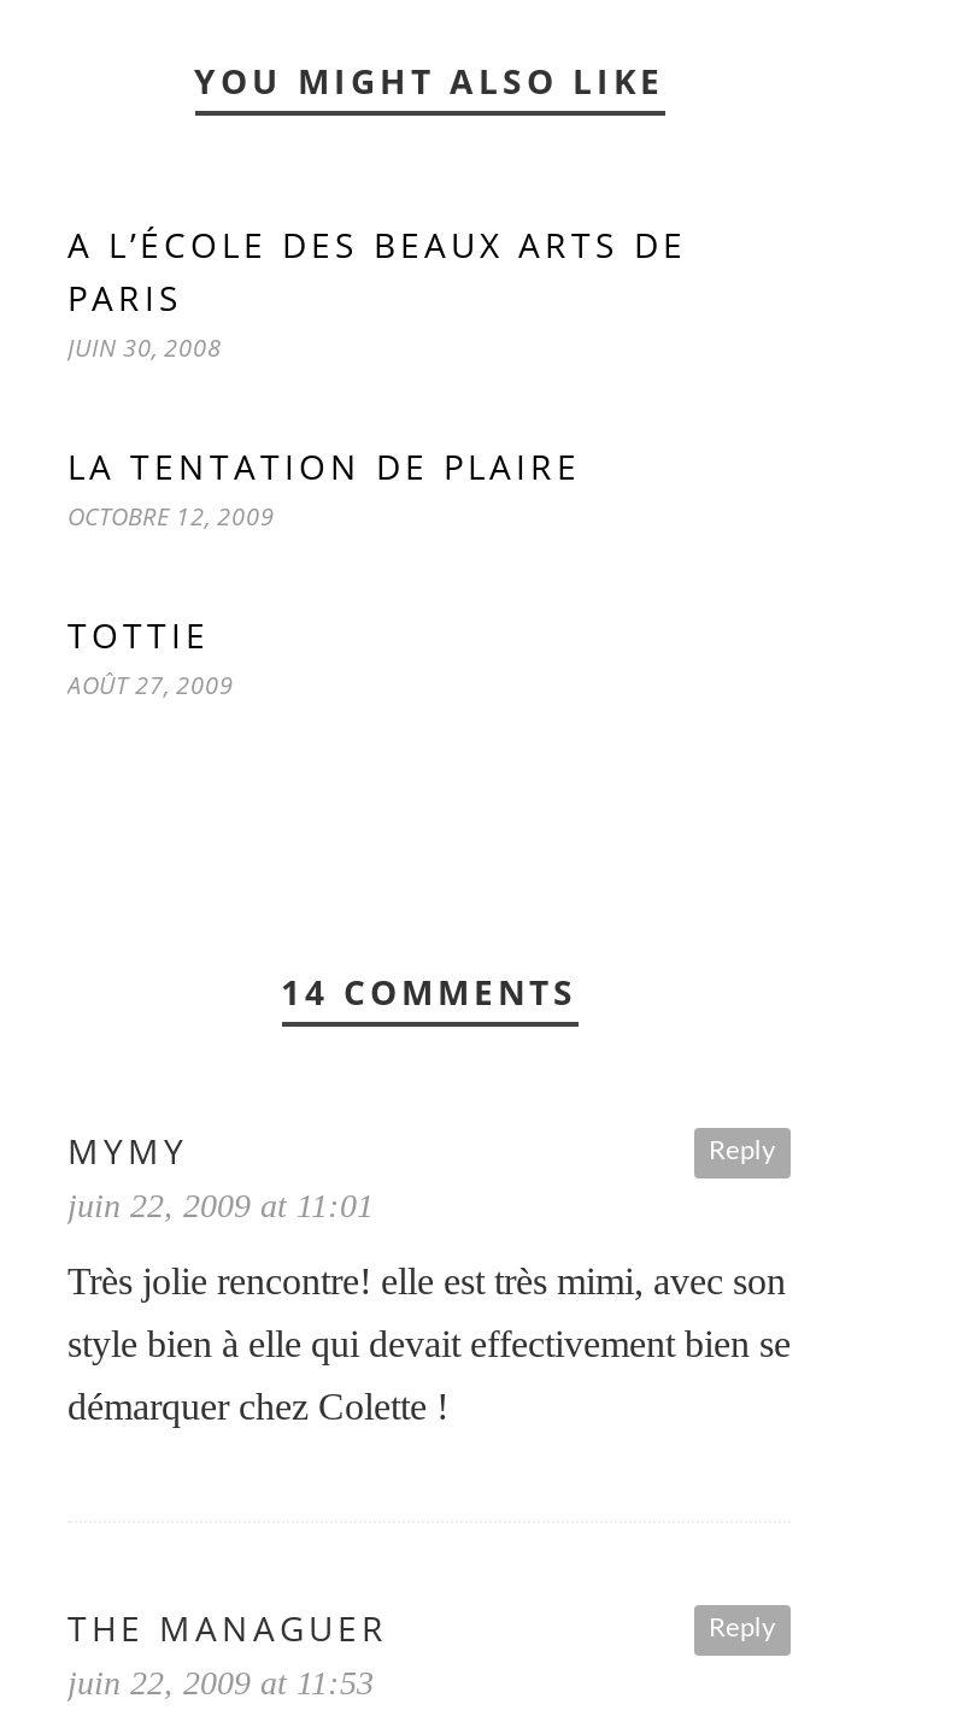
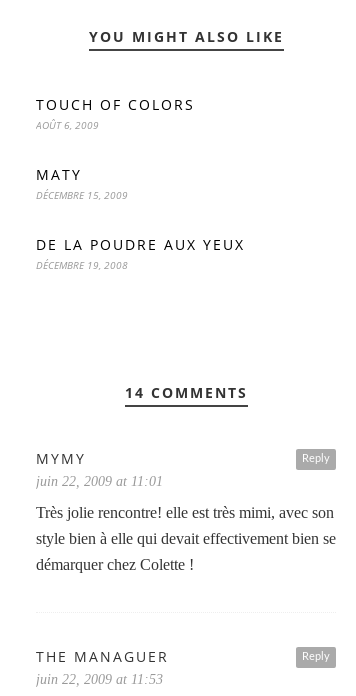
[67,223,687,365] A L’ÉCOLE DES BEAUX ARTS DE | PARIS | JUIN 30, 2008 -> [36,95,195,132] TOUCH OF COLORS | AOÛT 6, 2009
[67,444,581,534] LA TENTATION DE PLAIRE | OCTOBRE 12, 2009 -> [36,165,128,202] MATY | DÉCEMBRE 15, 2009
[67,613,234,702] TOTTIE | AOÛT 27, 2009 -> [36,235,245,272] DE LA POUDRE AUX YEUX | DÉCEMBRE 19, 2008

